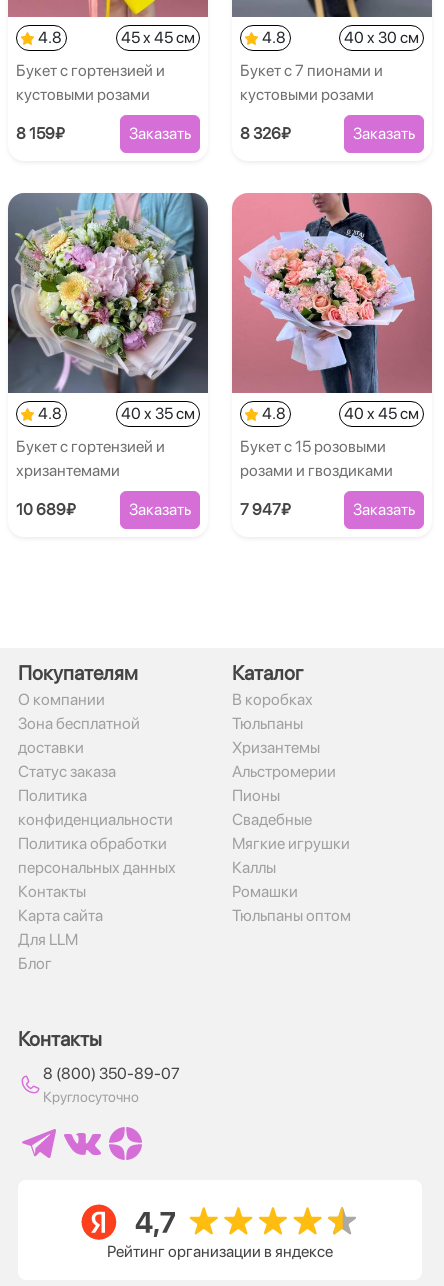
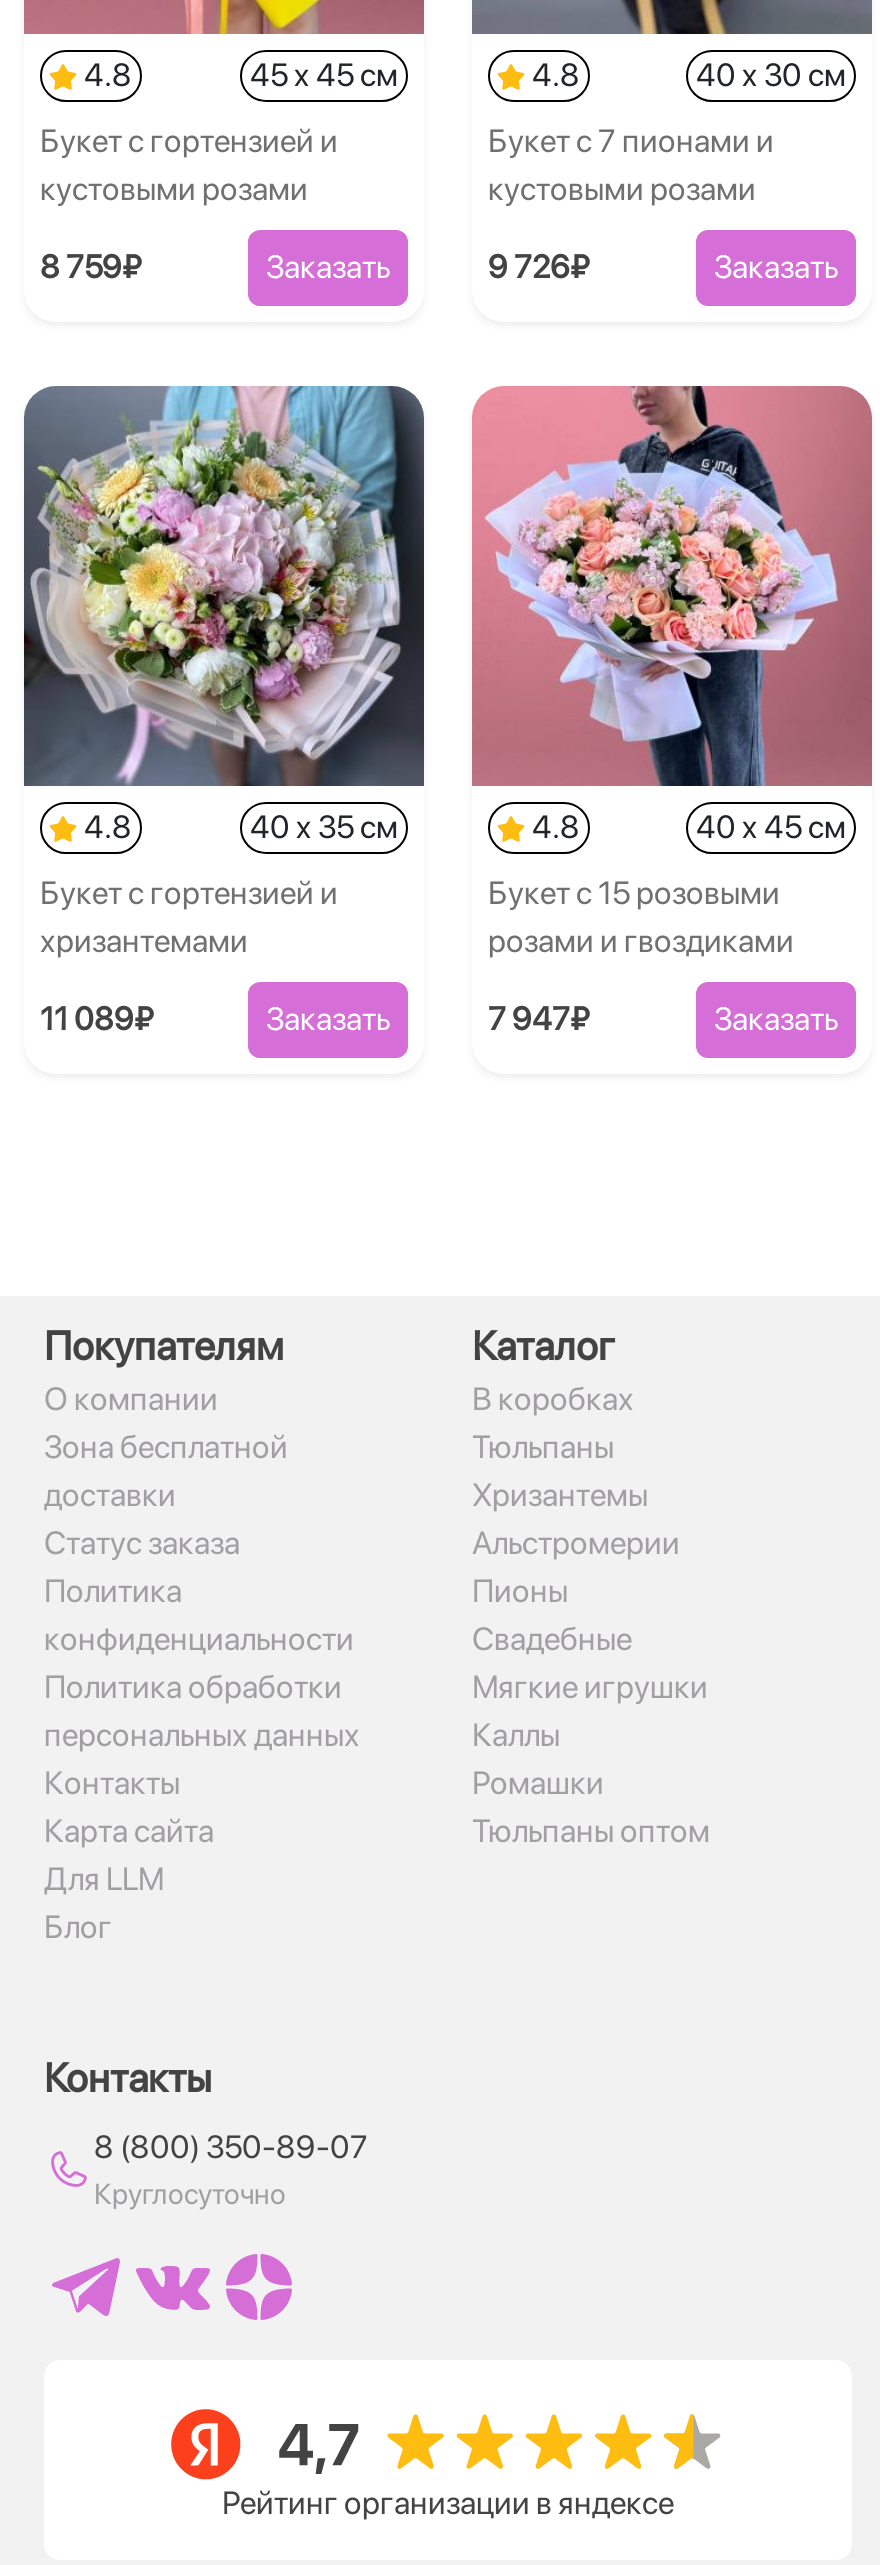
[16,124,65,143] 8 159₽ -> [40,248,142,286] 8 759₽
[240,124,291,143] 8 326₽ -> [488,248,590,286] 9 726₽
[16,500,76,519] 10 689₽ -> [40,1000,154,1038] 11 089₽

